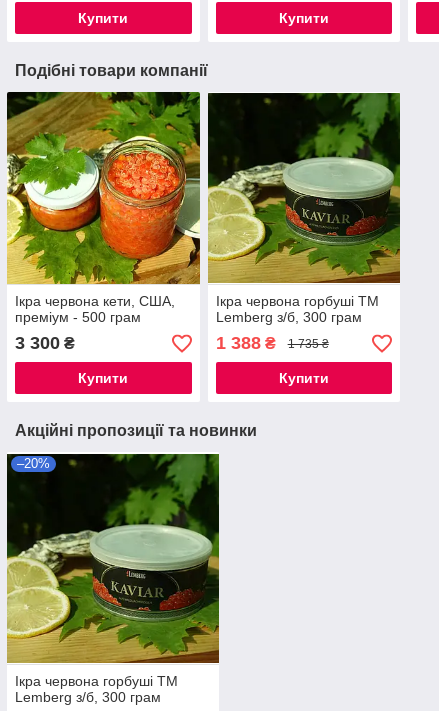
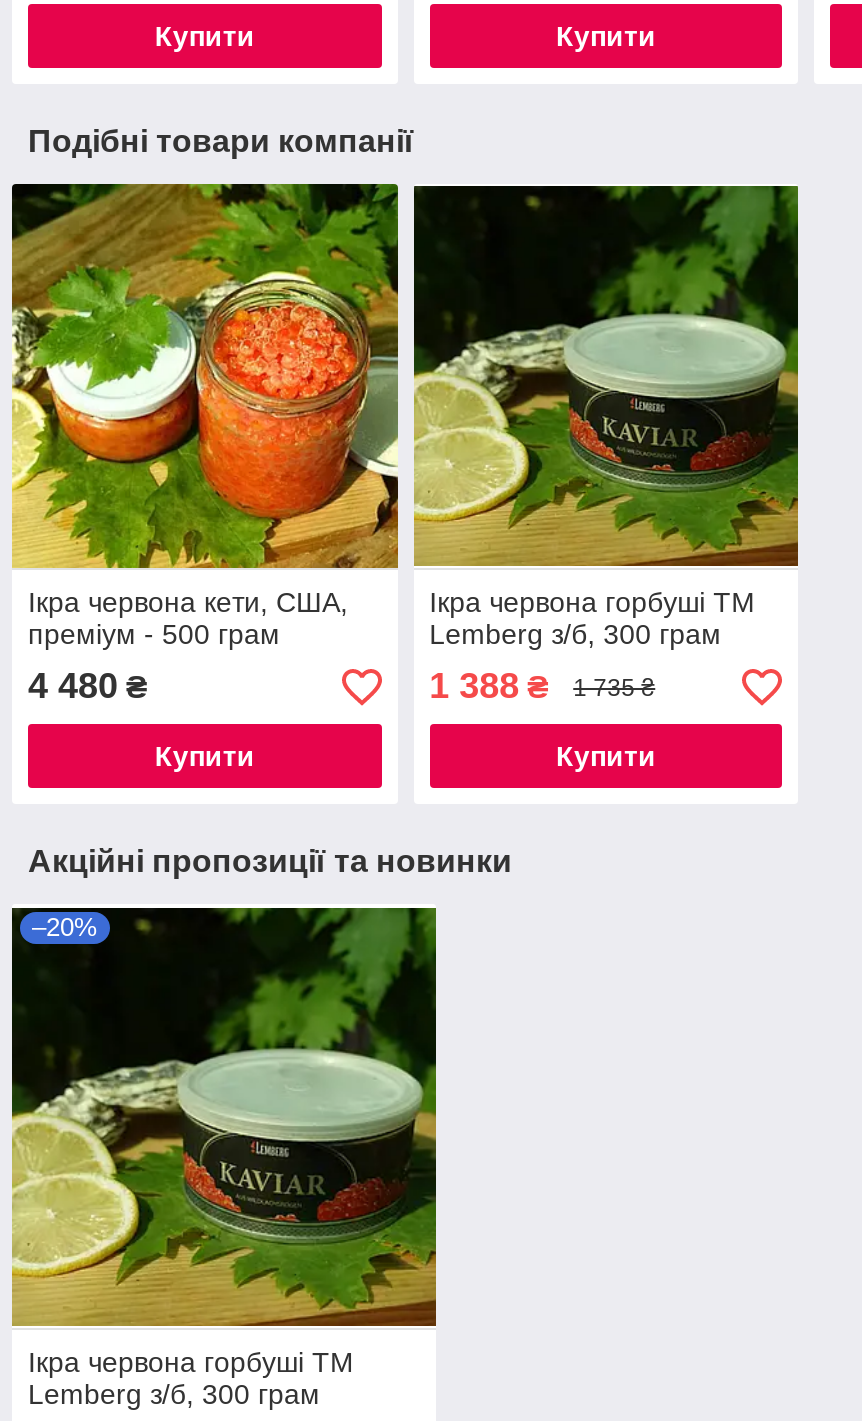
[15,333,75,353] 3 300 ₴ -> [28,667,148,707] 4 480 ₴

